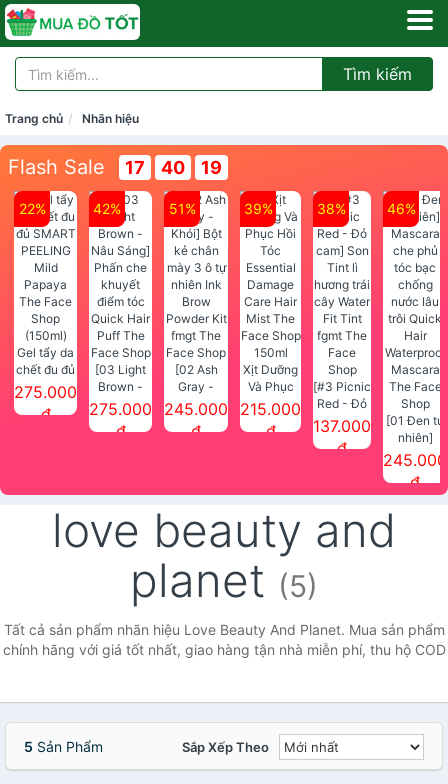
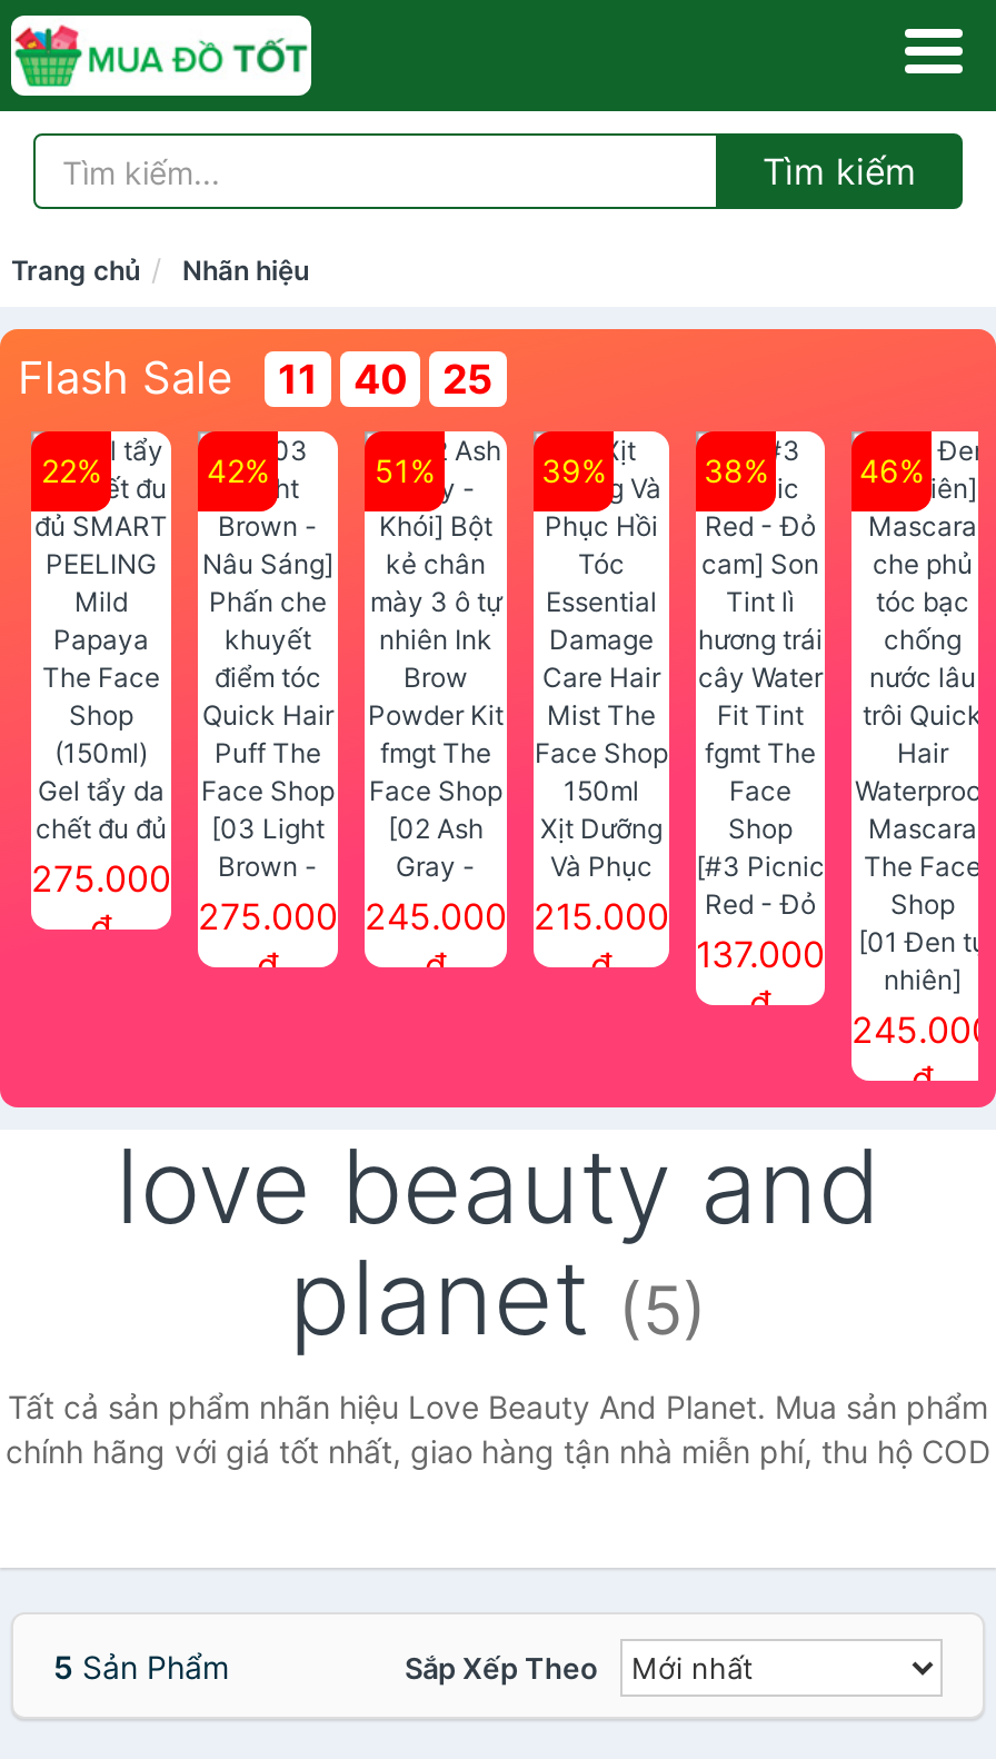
[125,157,145,178] 17 -> [278,356,318,403] 11
[201,157,222,178] 19 -> [442,356,494,403] 25

